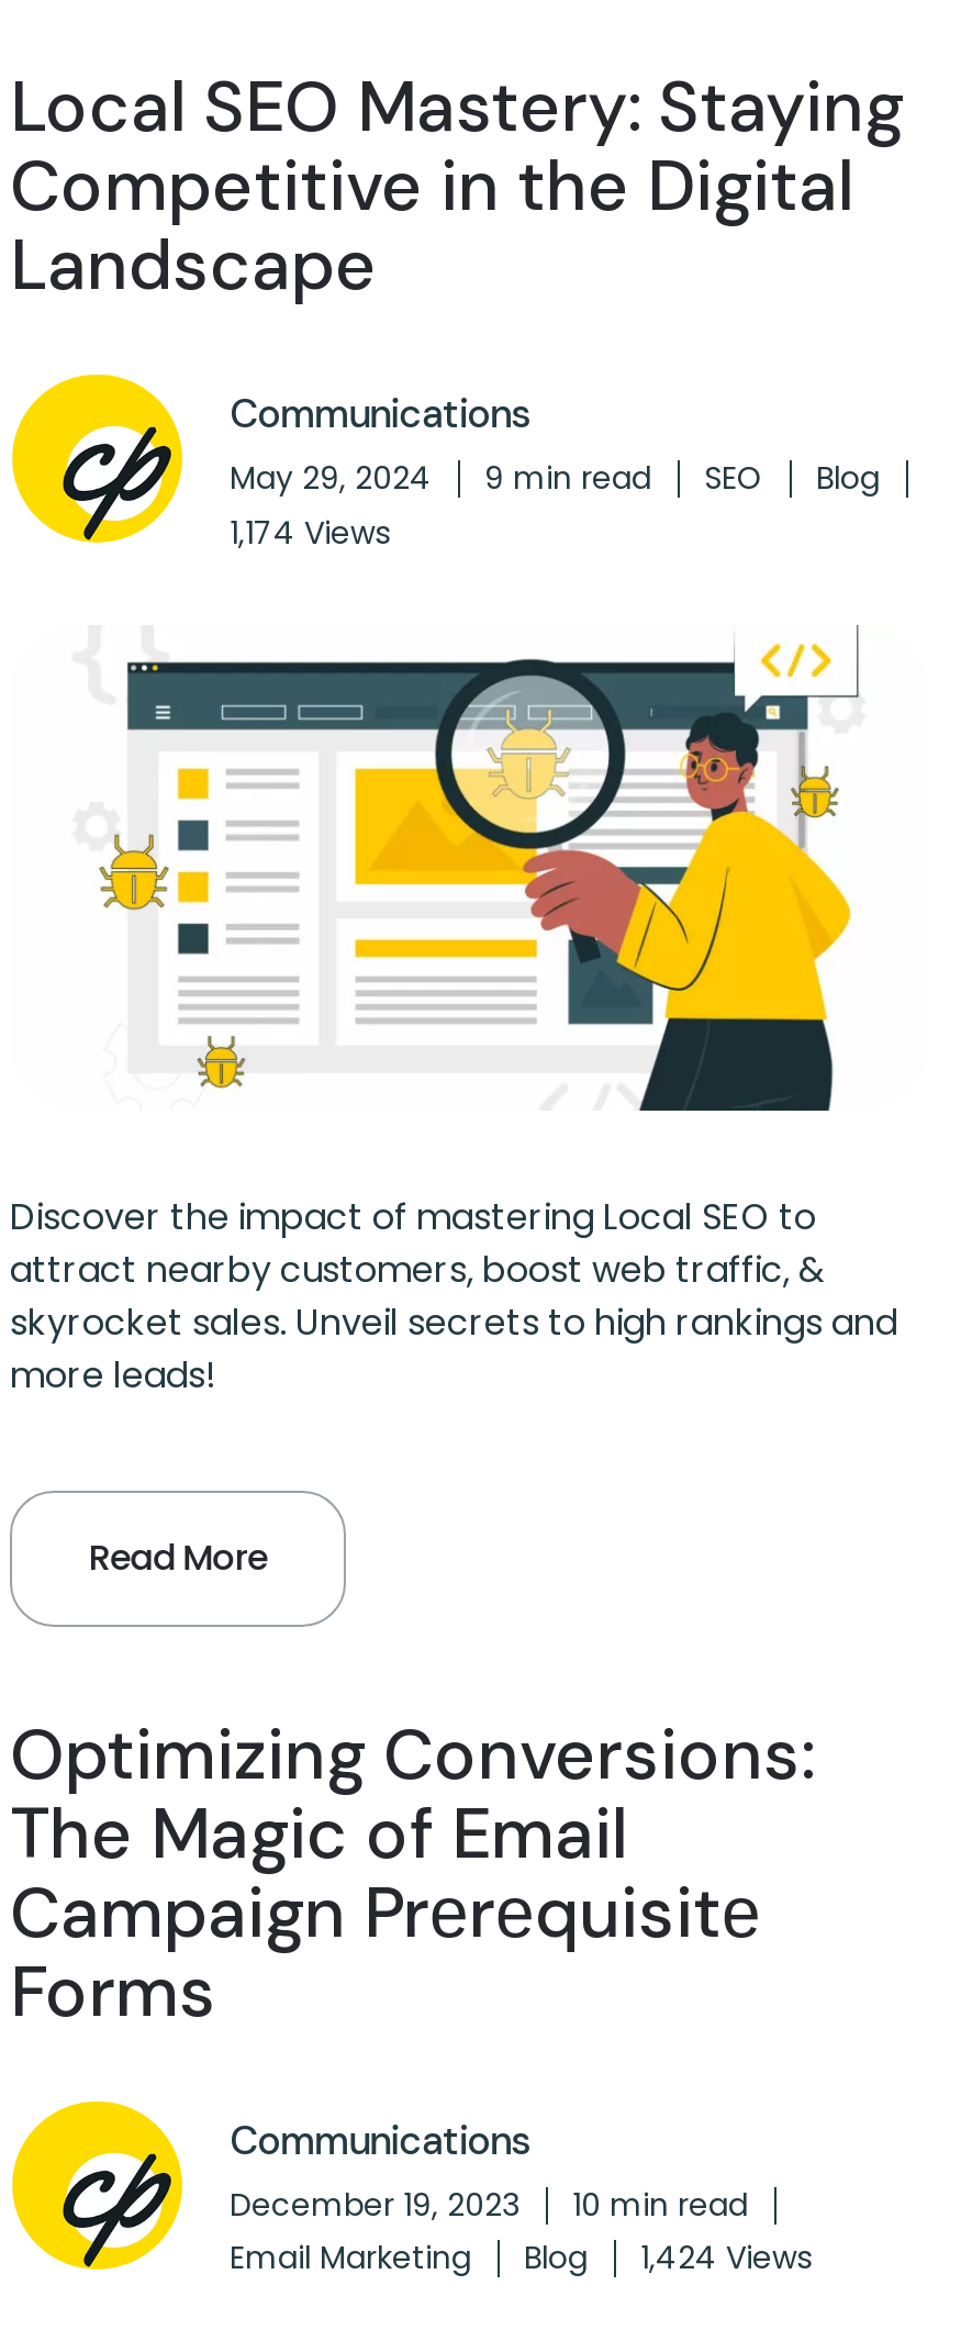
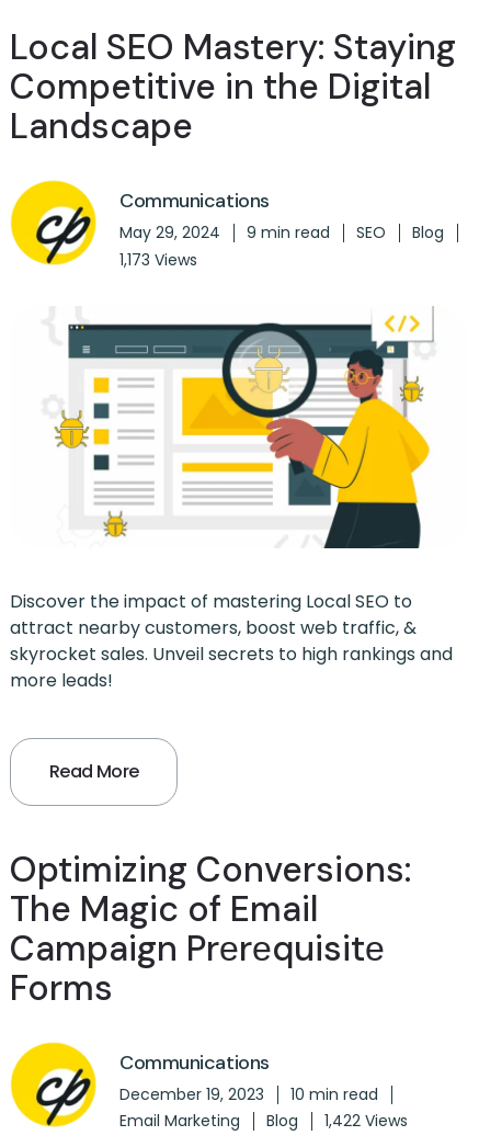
[230,510,390,554] 1,174 Views -> [119,249,197,271] 1,173 Views
[230,2236,812,2279] Email Marketing Blog 1,424 Views -> [119,1110,408,1132] Email Marketing Blog 1,422 Views

